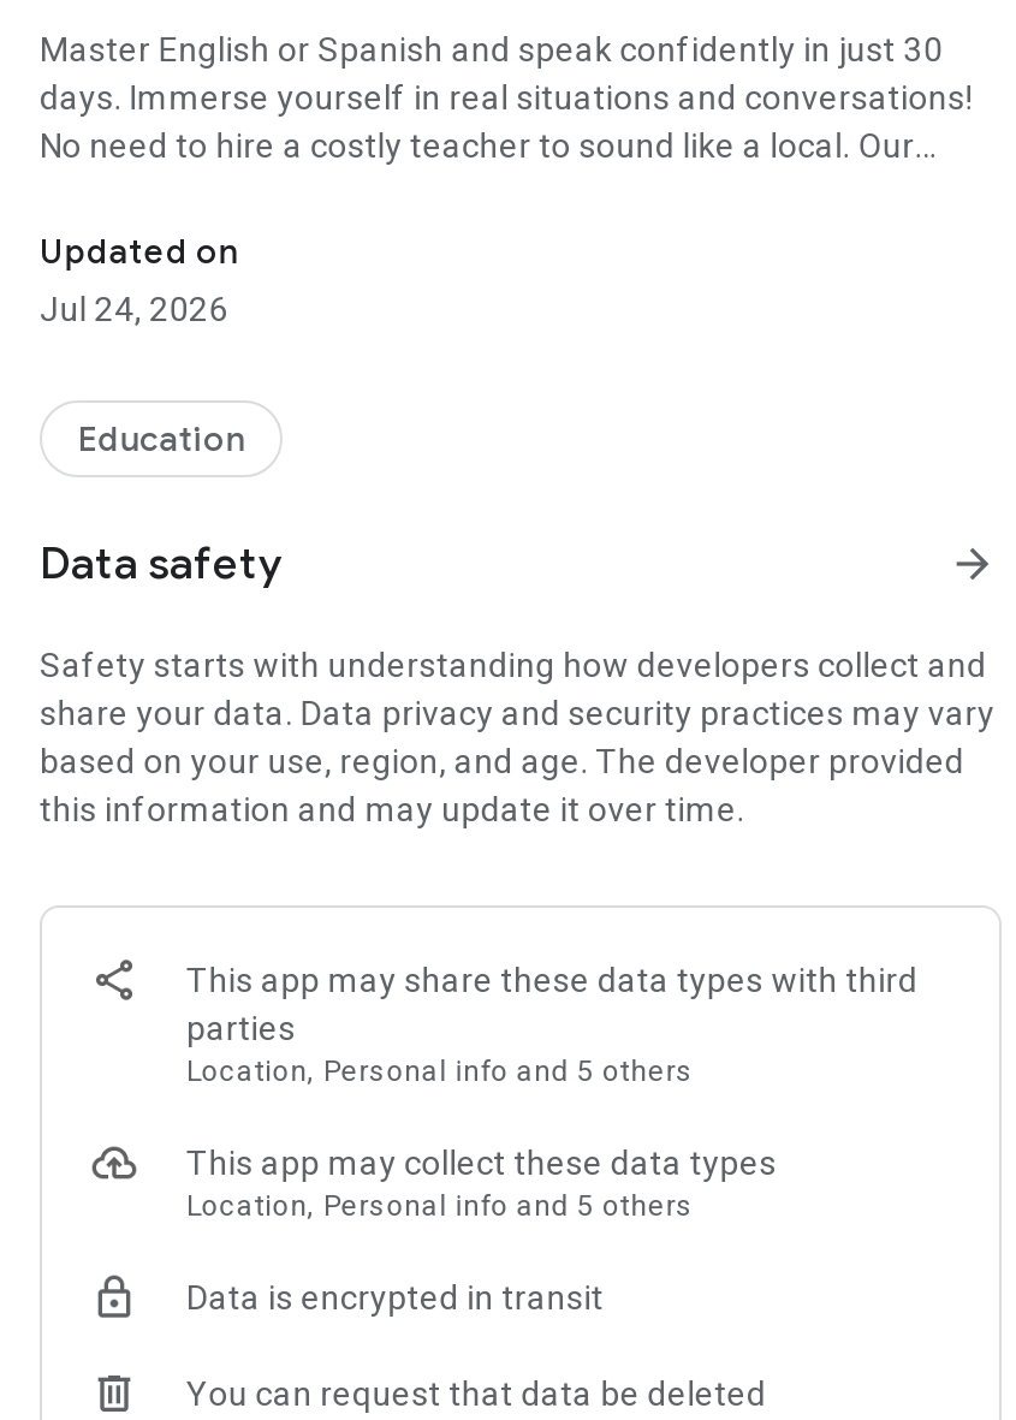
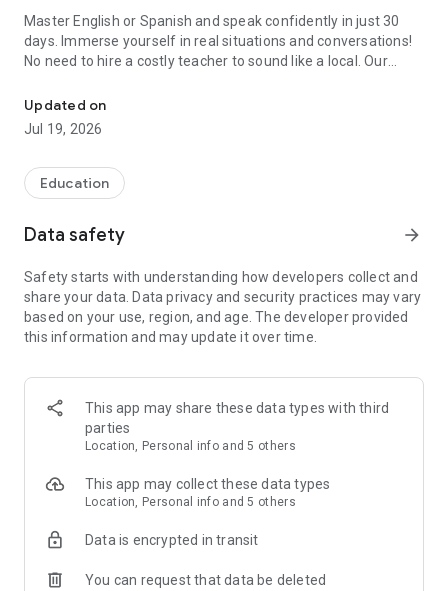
[40,290,228,328] Jul 24, 2026 -> [24,121,102,137] Jul 19, 2026

